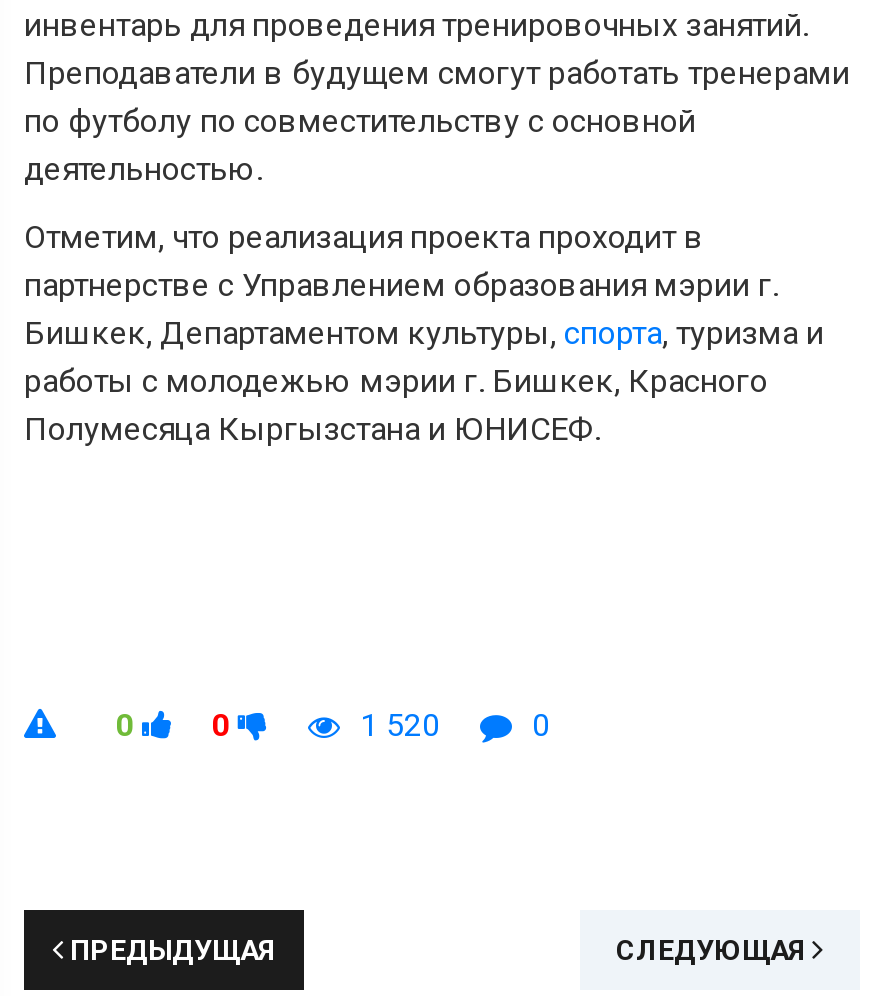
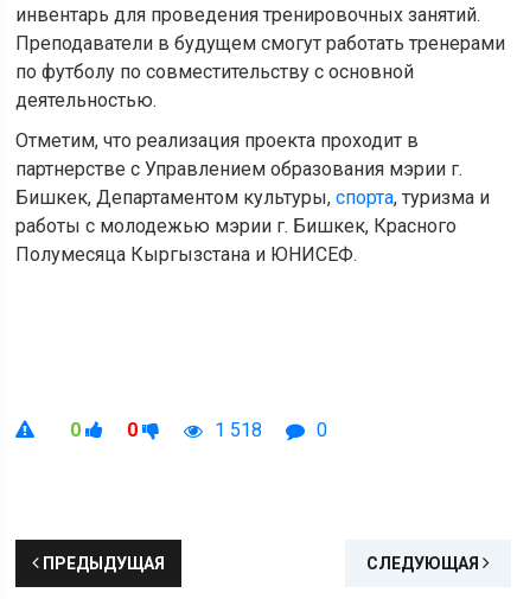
[360,705,440,743] 1 520 -> [215,418,262,441] 1 518

